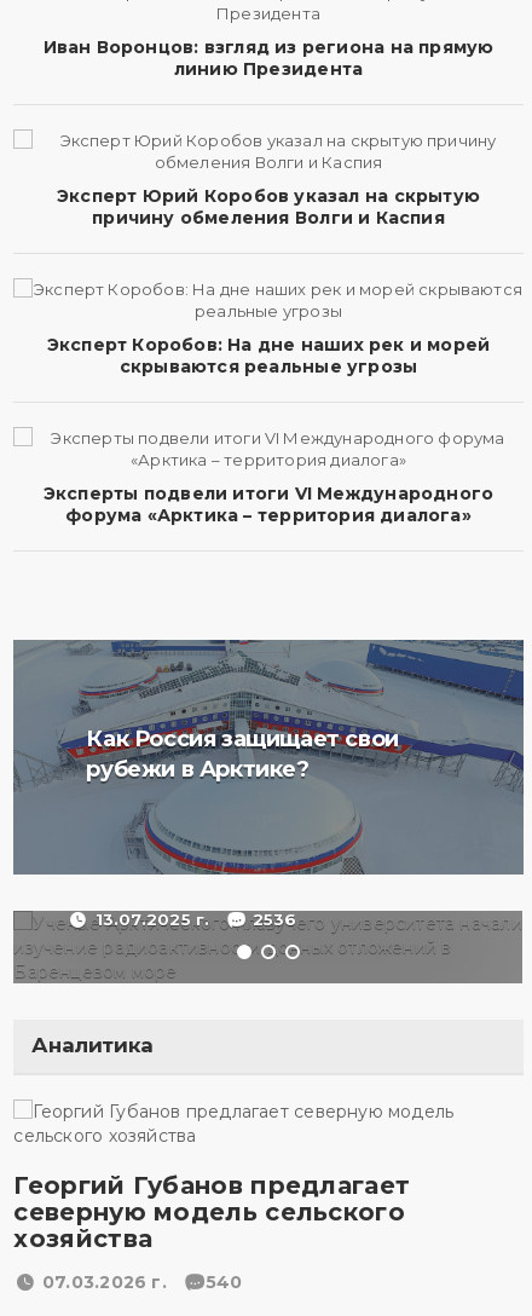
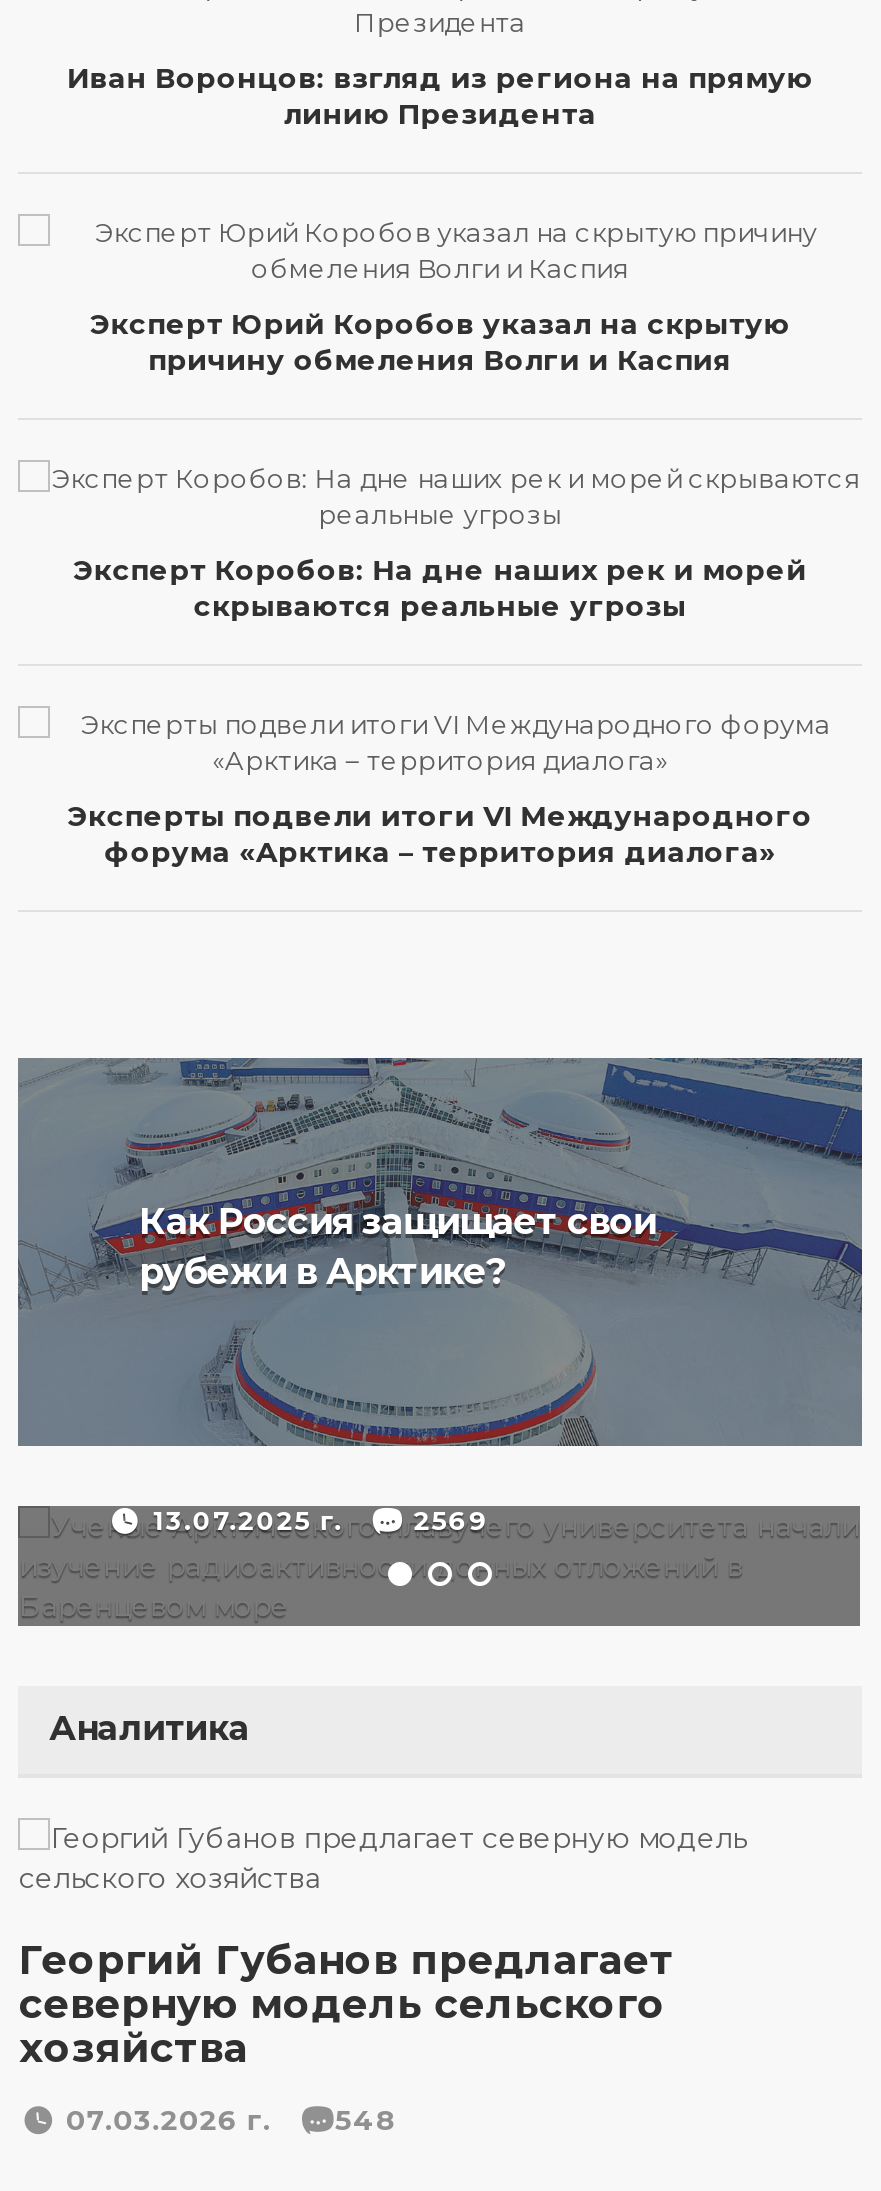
[252,910,297,929] 2536 -> [414,1504,487,1536] 2569
[42,1271,242,1293] 07.03.2026 г. 540 -> [66,2102,396,2138] 07.03.2026 г. 548

